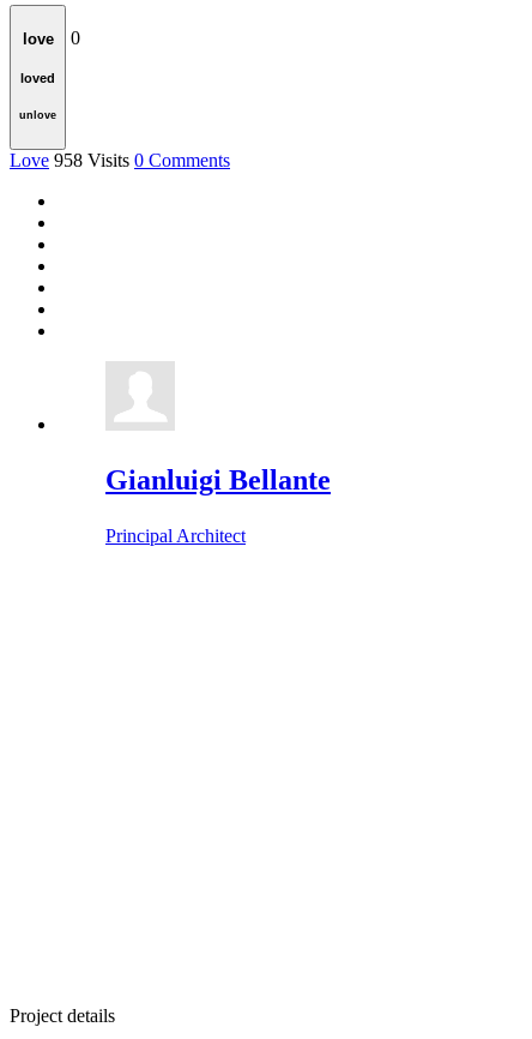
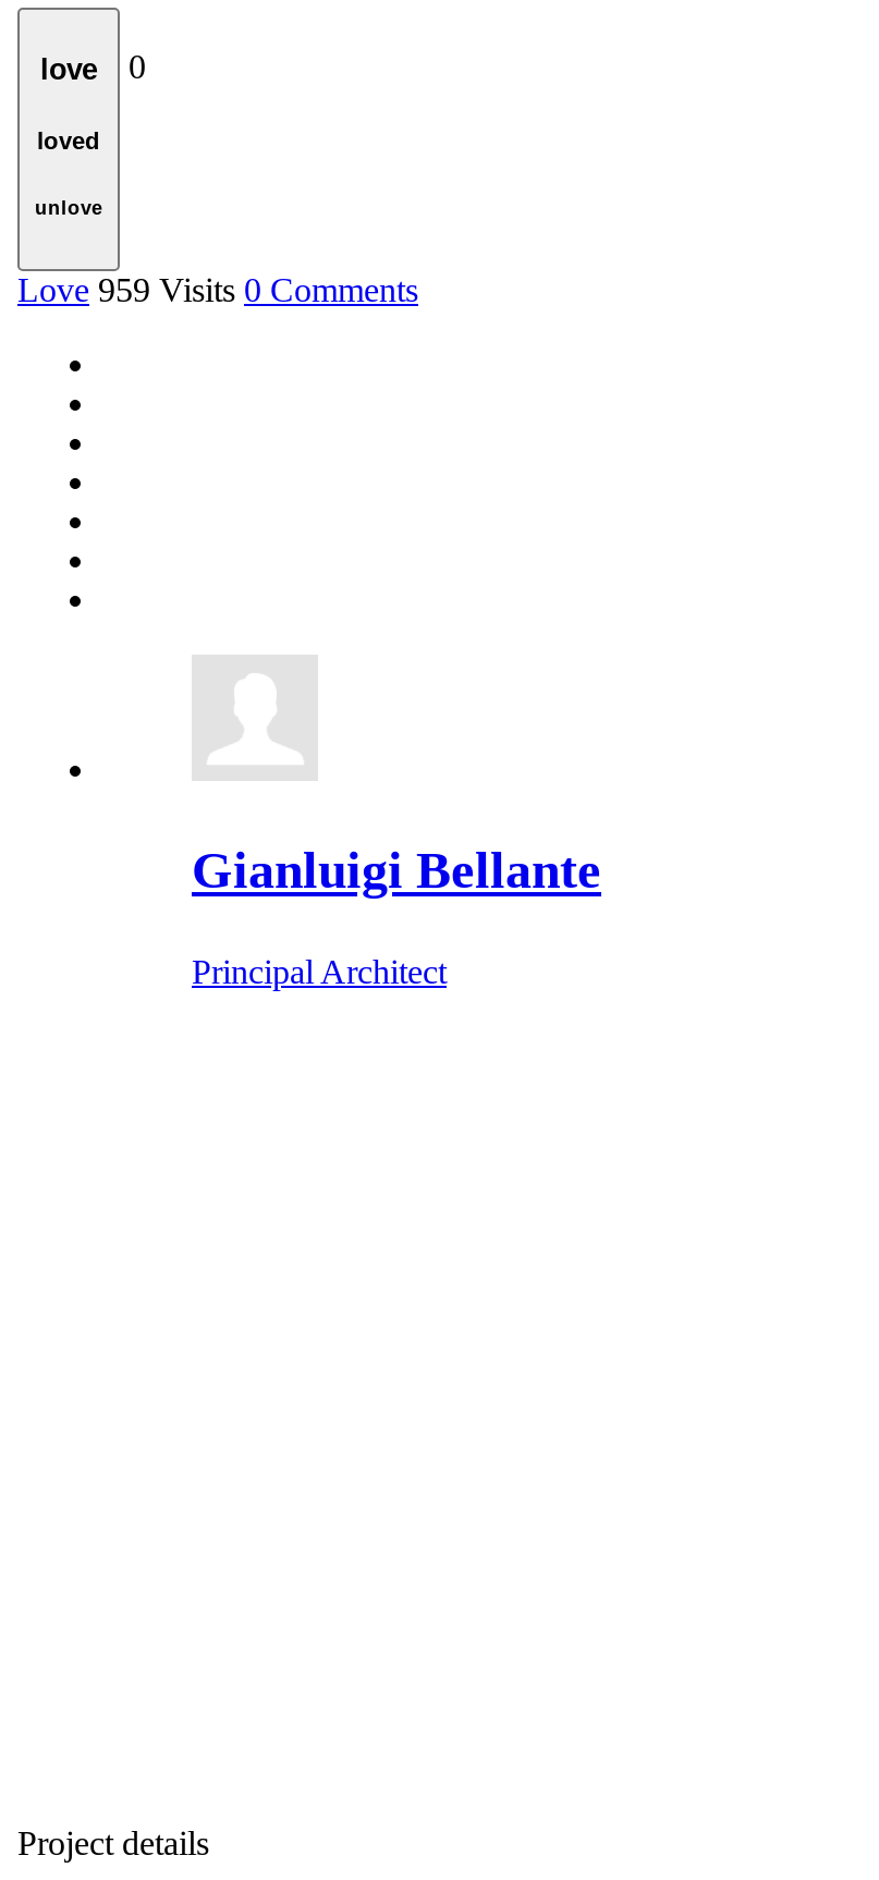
[10,150,230,171] Love 958 Visits 0 Comments -> [17,272,418,309] Love 959 Visits 0 Comments

